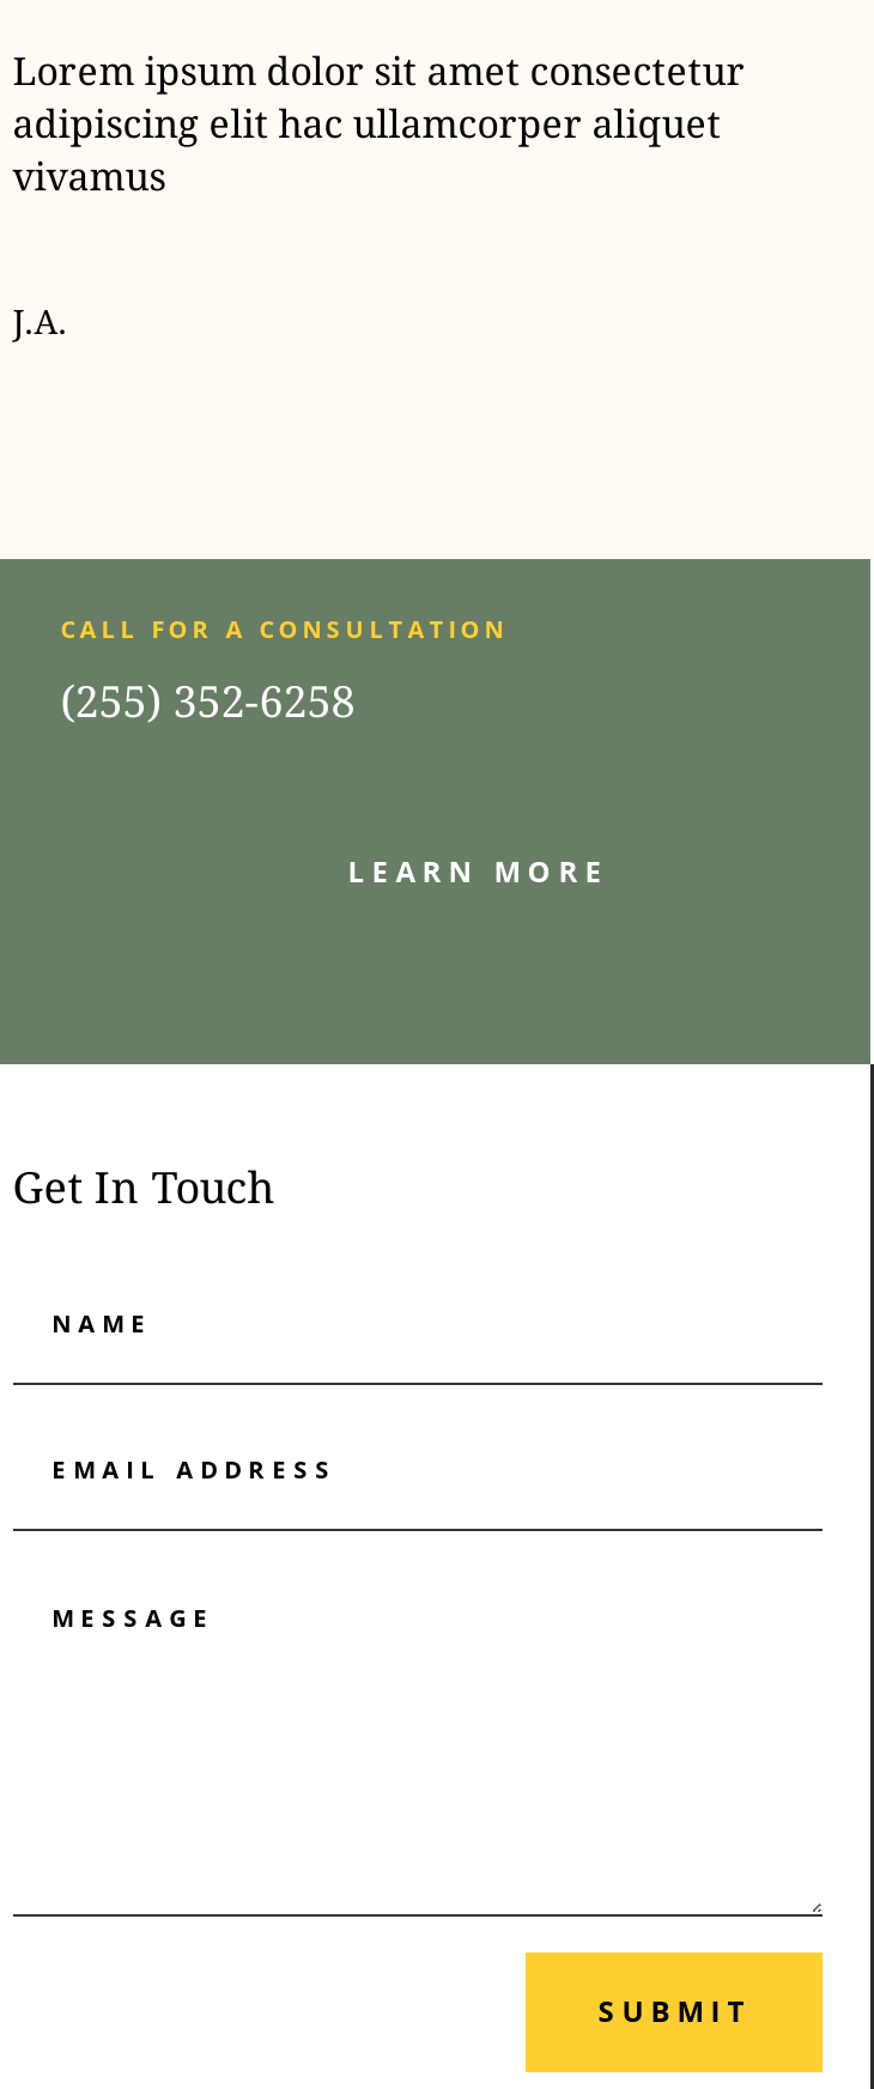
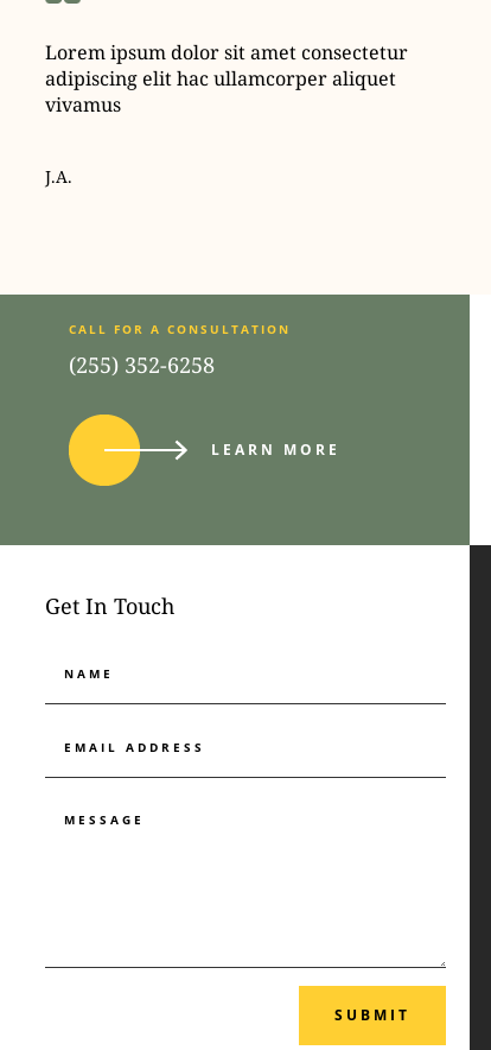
none -> [68,413,187,487] [image]

